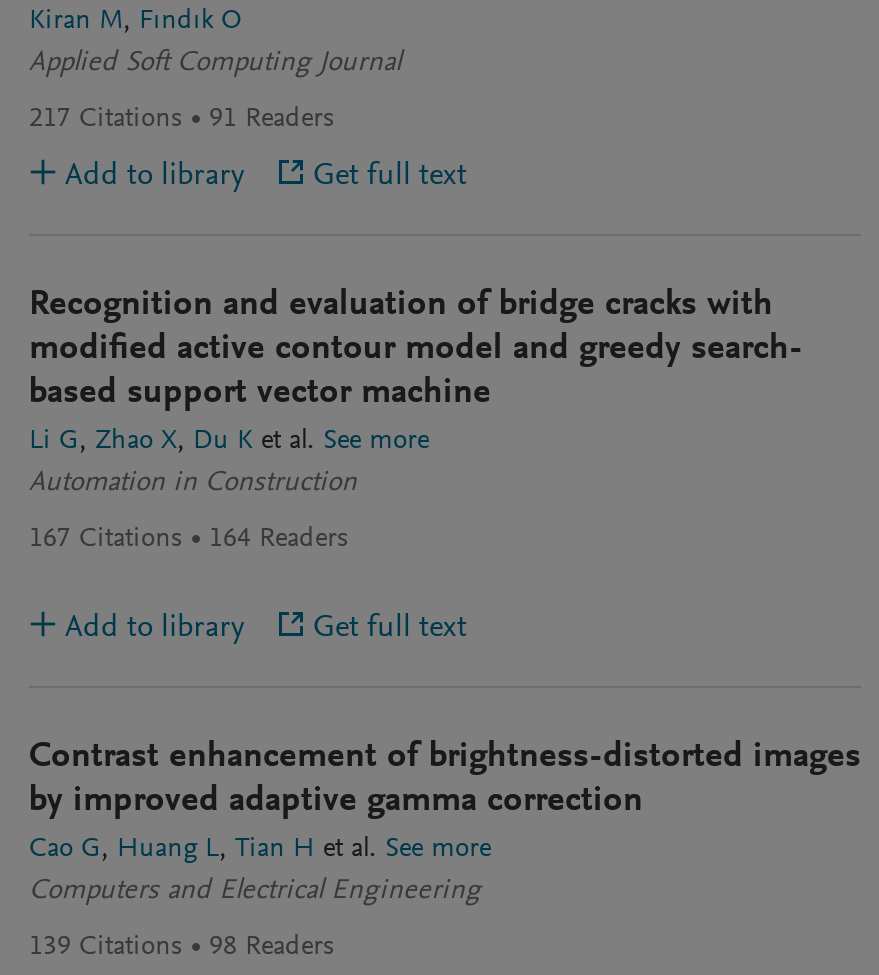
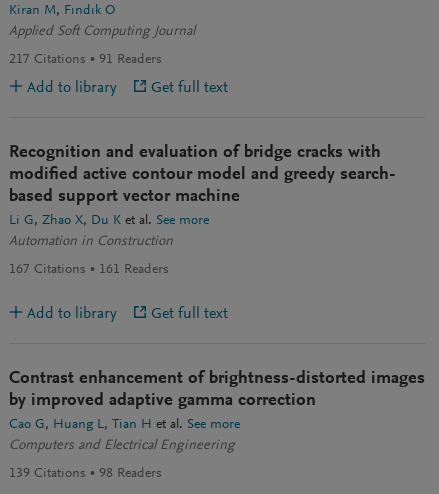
[29,526,349,554] 167 Citations 164 Readers -> [9,263,169,277] 167 Citations 161 Readers

